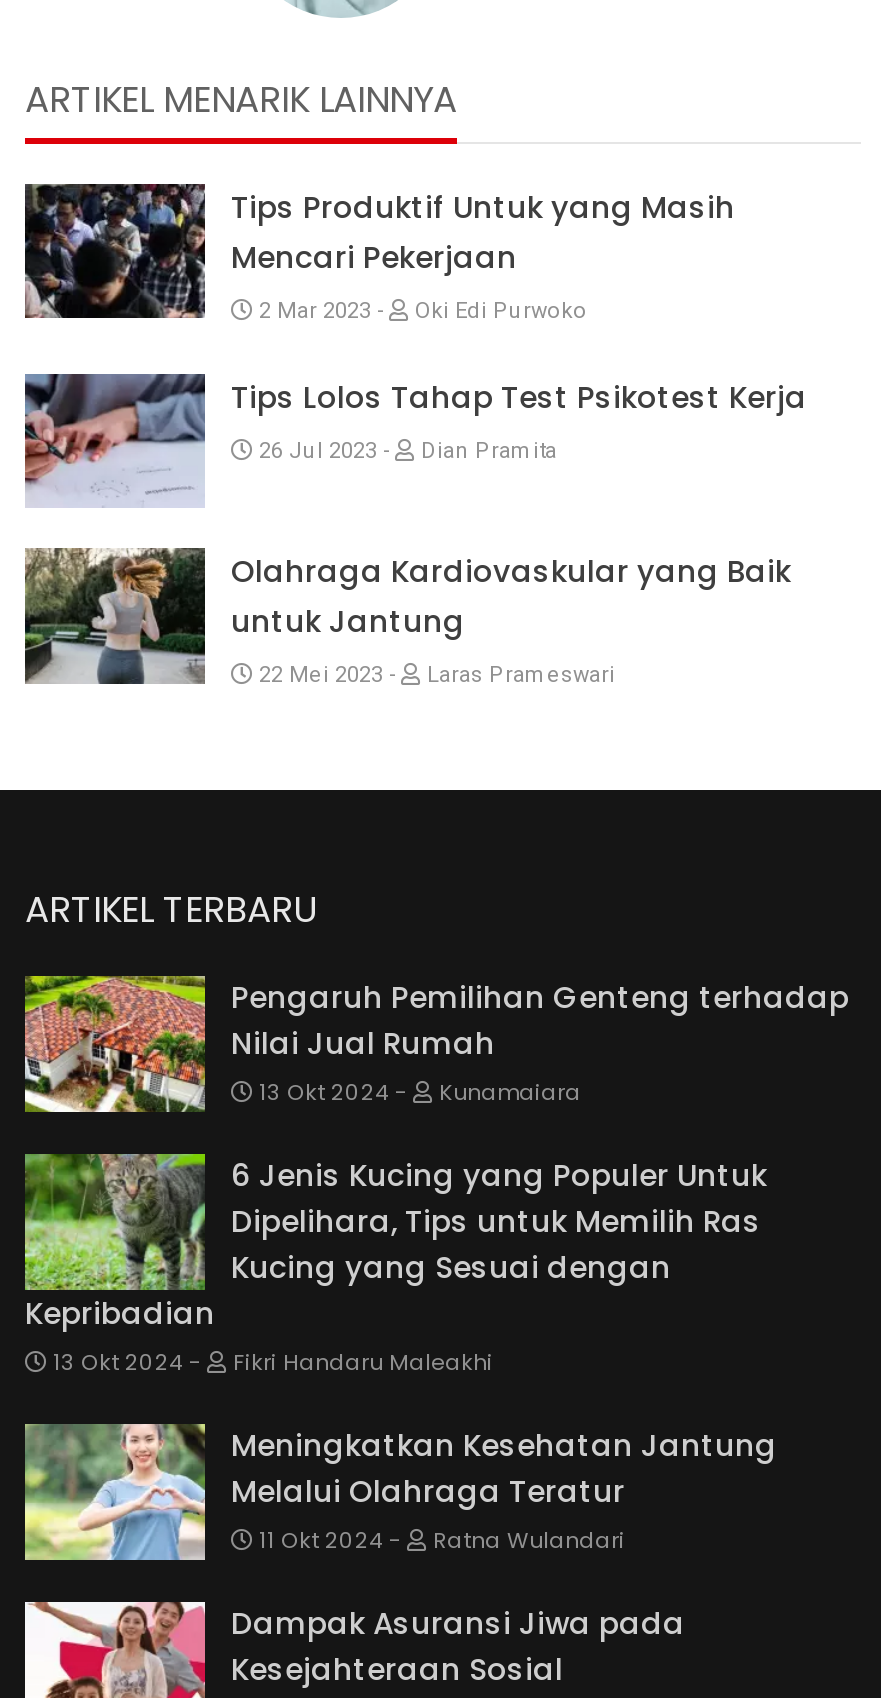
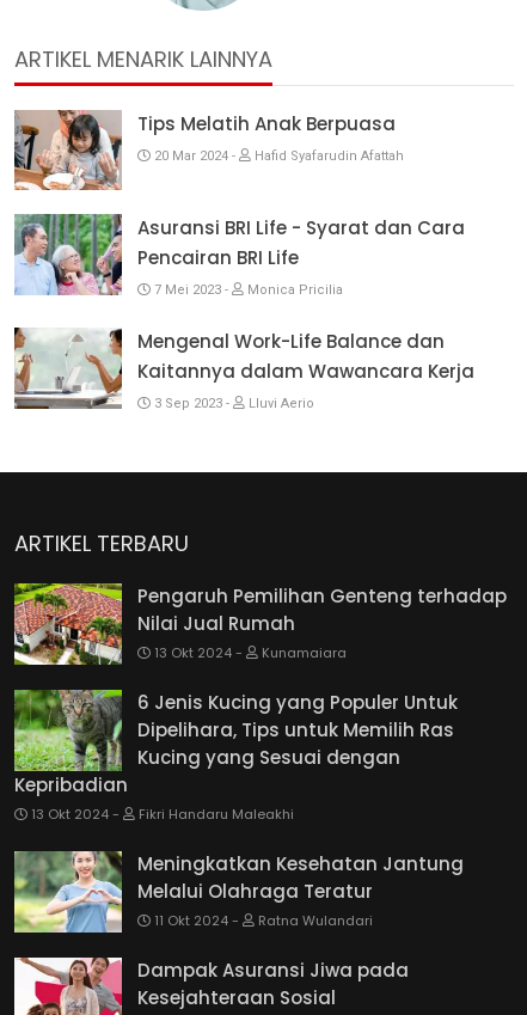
[25,182,735,320] [image] | Tips Produktif Untuk yang Masih | Mencari Pekerjaan -> [14,109,396,191] [image] | Tips Melatih Anak Berpuasa
[253,297,593,323] 2 Mar 2023 | Oki Edi Purwoko -> [151,148,407,163] 20 Mar 2024 | Hafid Syafarudin Afattah
[23,358,807,508] [image] | Tips Lolos Tahap Test Psikotest Kerja -> [13,213,465,302] [image] | Asuransi BRI Life - Syarat dan Cara | Pencairan BRI Life
[253,437,563,463] 26 Jul 2023 | Dian Pramita -> [151,282,347,298] 7 Mei 2023 | Monica Pricilia
[23,546,791,684] [image] | Olahraga Kardiovaskular yang Baik | untuk Jantung -> [14,328,474,410] [image] | Mengenal Work-Life Balance dan | Kaitannya dalam Wawancara Kerja
[253,662,621,688] 22 Mei 2023 | Laras Prameswari -> [151,396,318,411] 3 Sep 2023 | Lluvi Aerio

